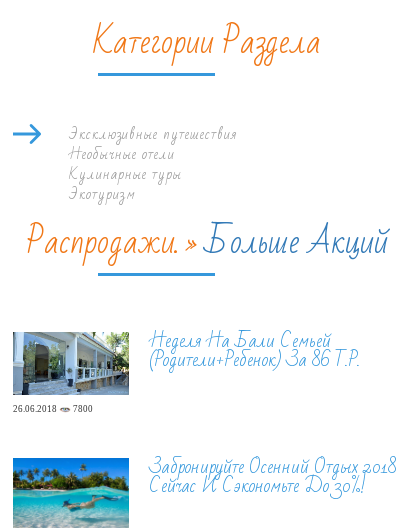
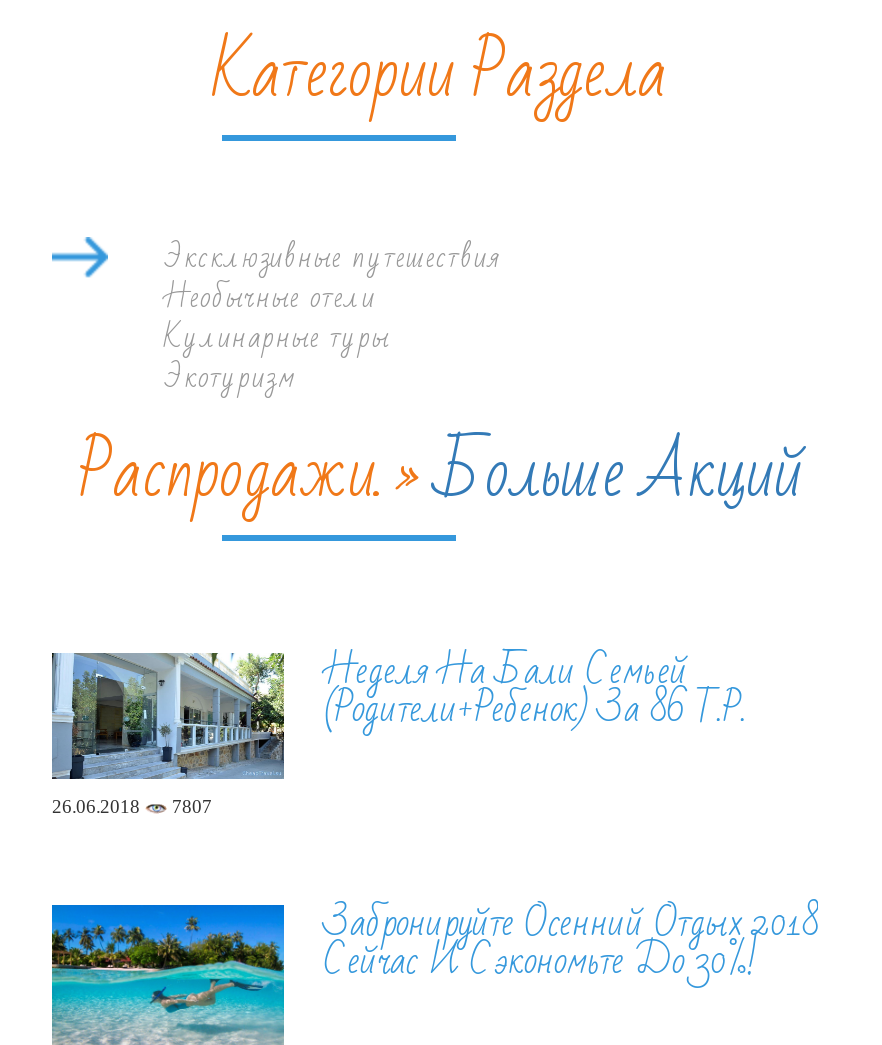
[13,404,93,414] 26.06.2018 7800 -> [52,798,212,818] 26.06.2018 7807

